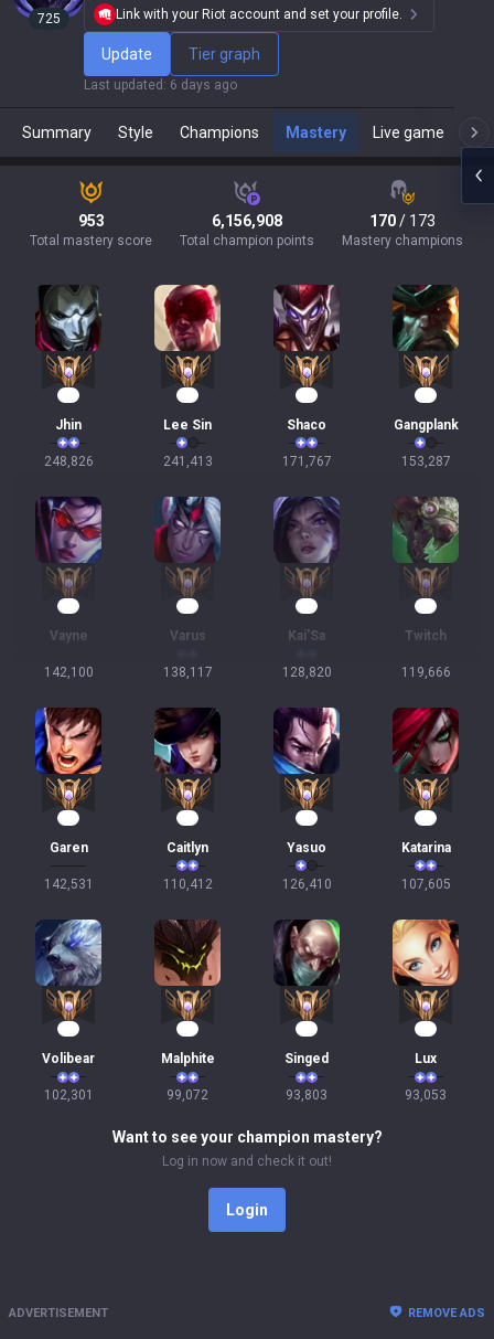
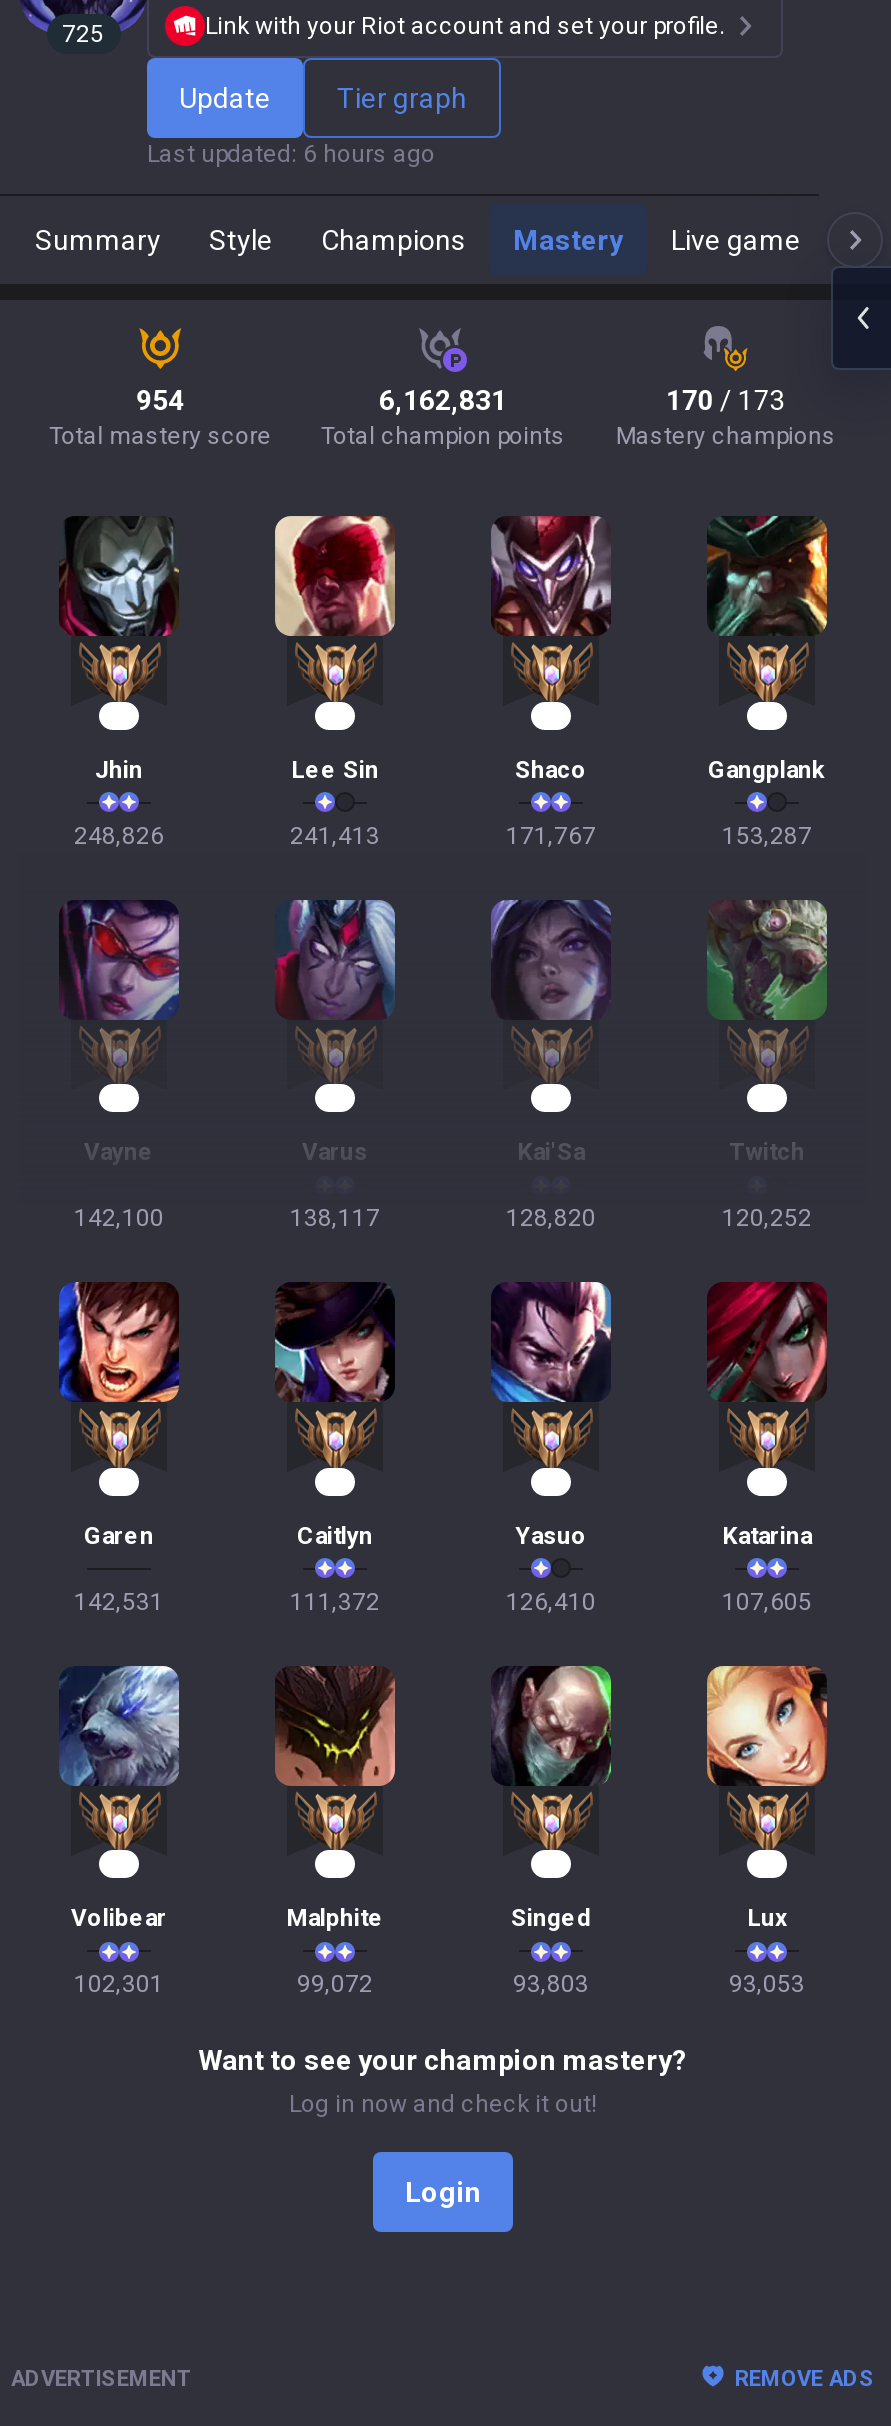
[84,77,237,93] Last updated: 6 days ago -> [147,140,435,168] Last updated: 6 hours ago
[78,212,104,230] 953 -> [136,384,184,416] 954
[212,212,282,230] 6,156,908 -> [379,384,507,416] 6,162,831
[401,665,450,680] 119,666 -> [722,1204,812,1232] 120,252
[163,876,212,891] 110,412 -> [290,1587,380,1615] 111,372

